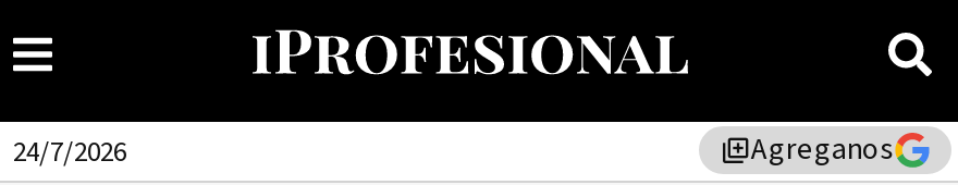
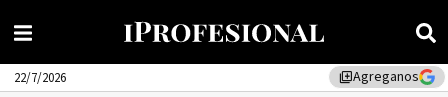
[13,135,126,172] 24/7/2026 -> [14,70,66,87] 22/7/2026

